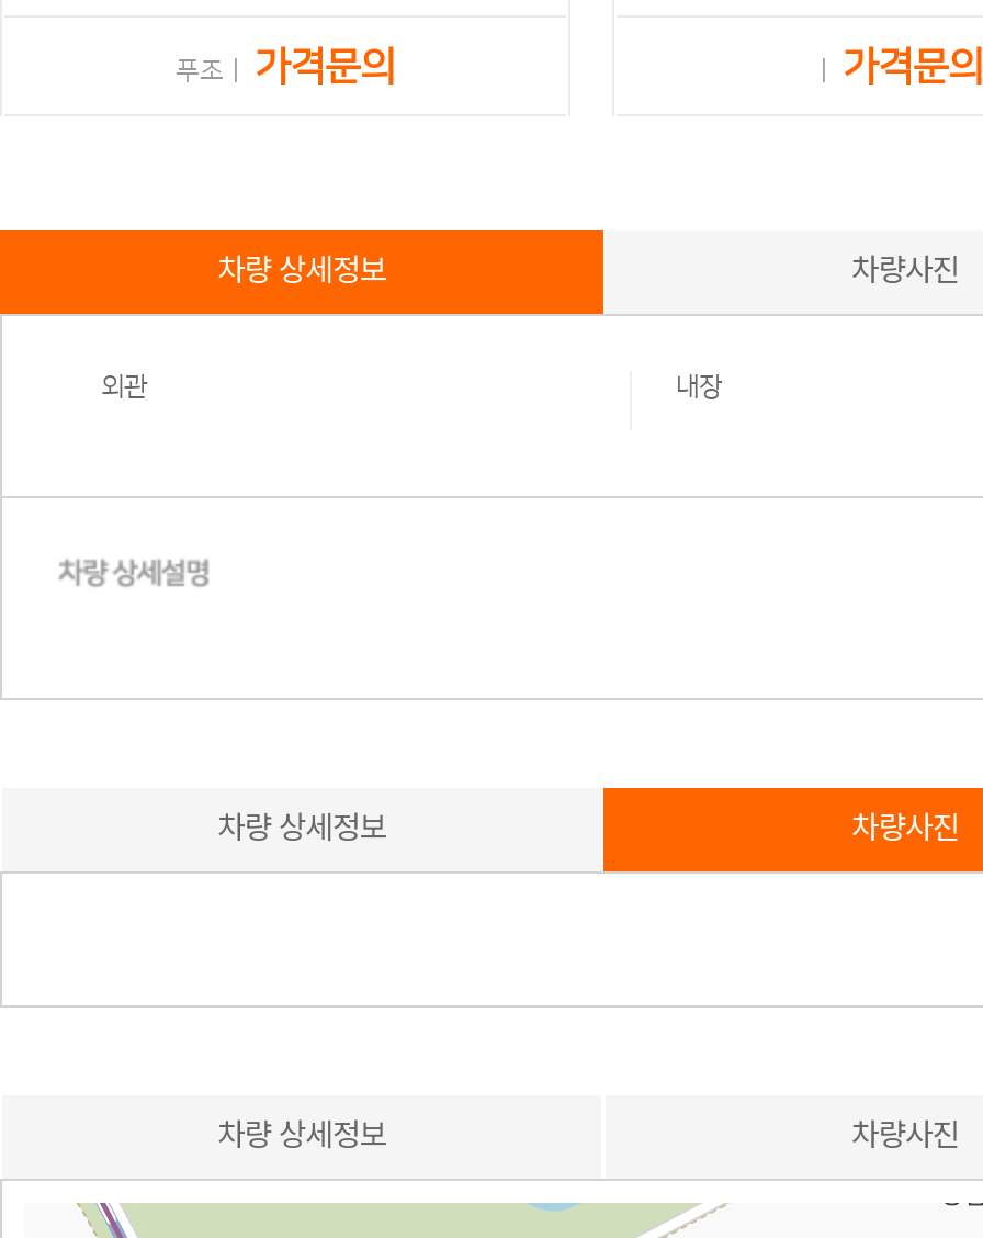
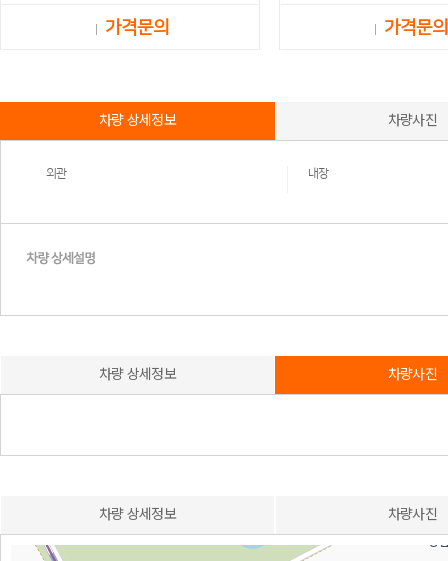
[176,46,395,90] 푸조ㅣ 가격문의 -> [91,18,169,38] ㅣ 가격문의

